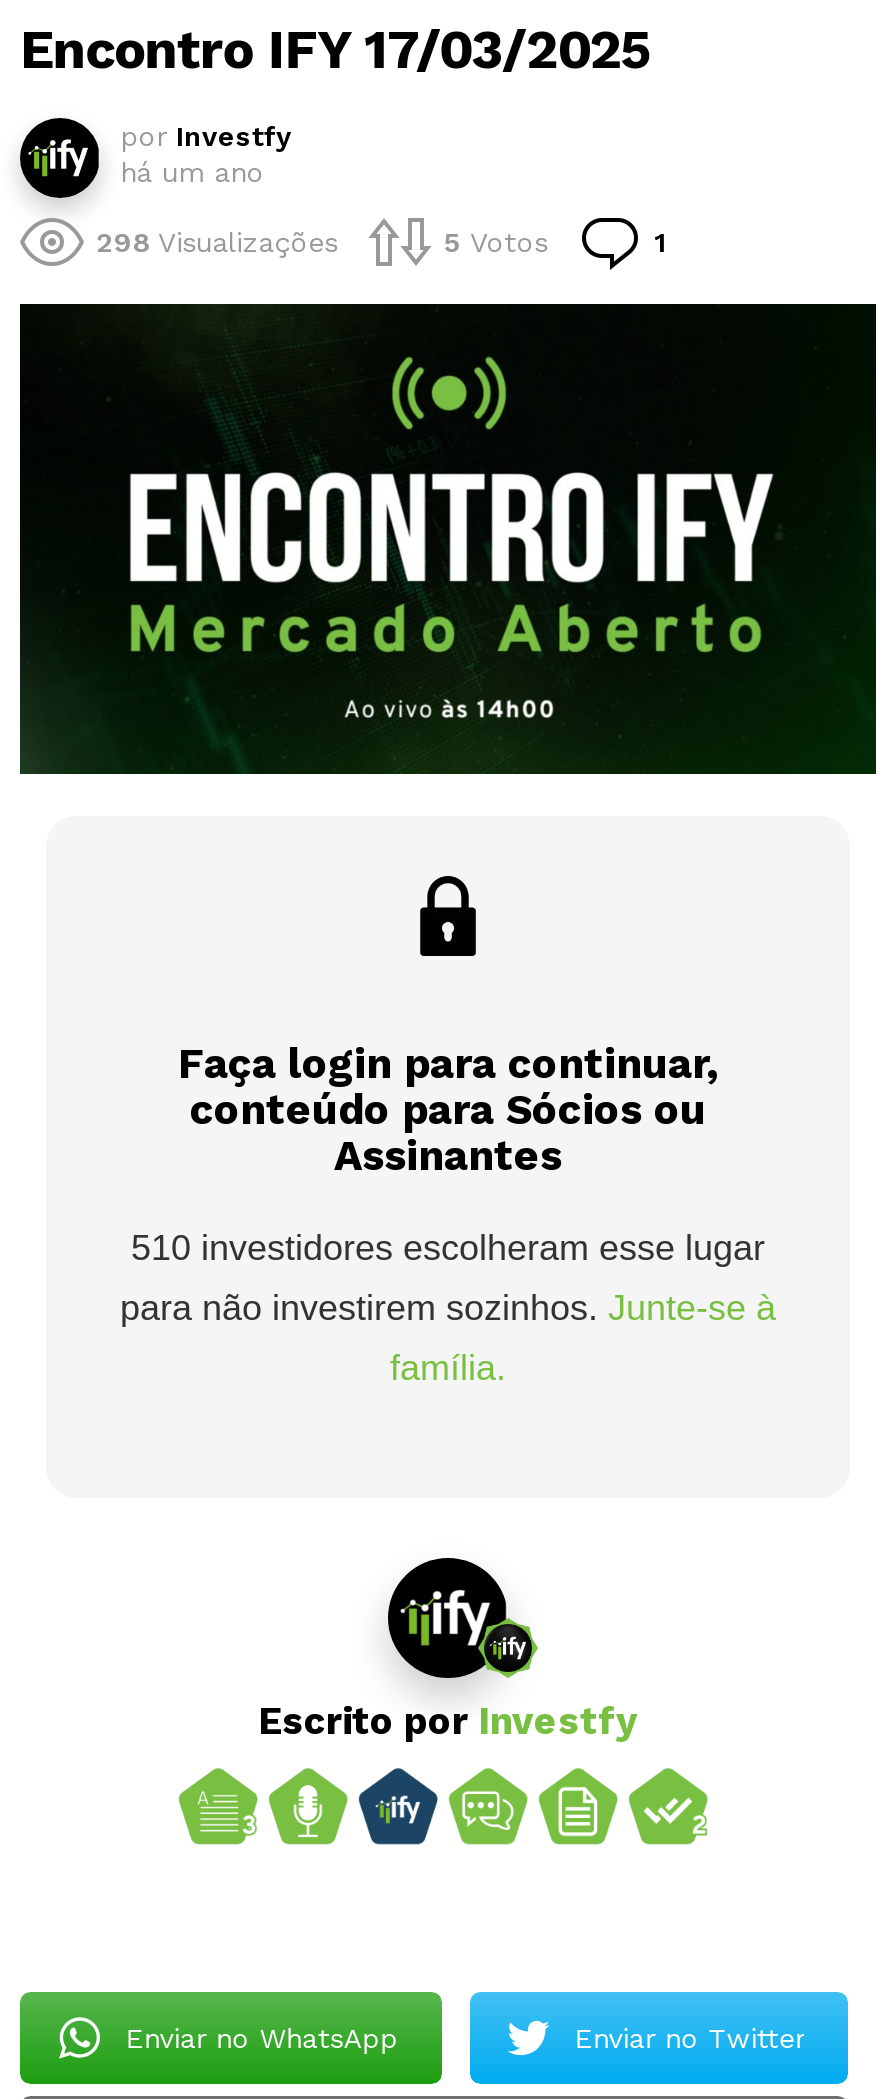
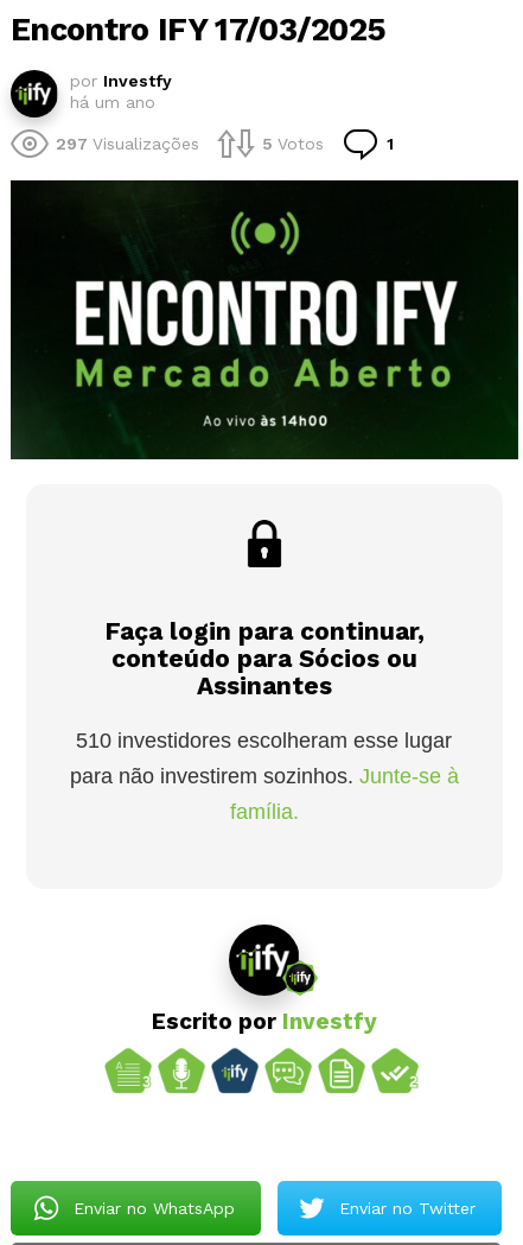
[96,226,338,258] 298 Visualizações -> [56,134,199,153] 297 Visualizações

